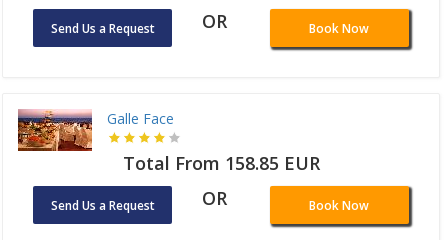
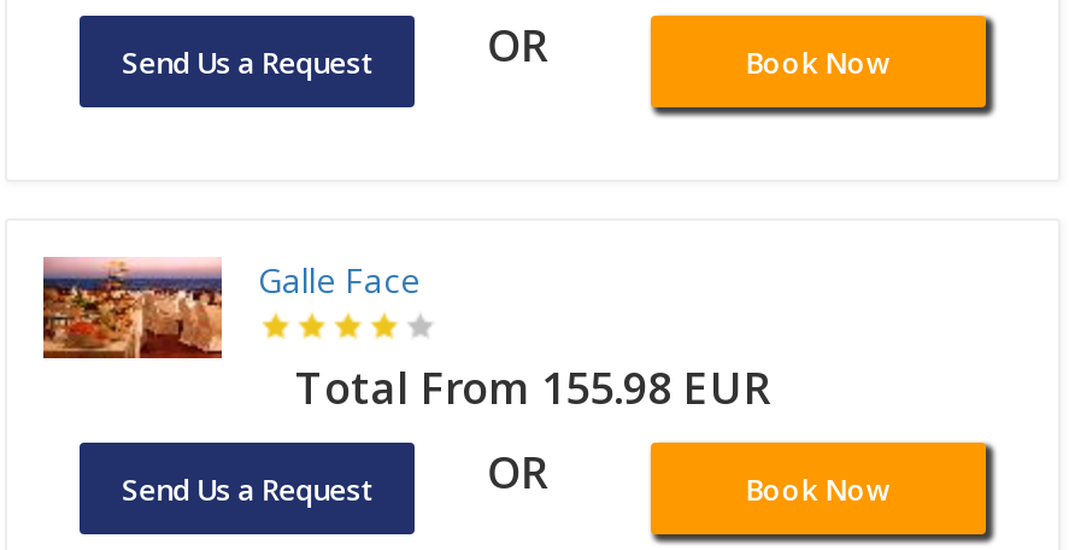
[122,151,319,175] Total From 158.85 EUR -> [295,358,770,416] Total From 155.98 EUR

